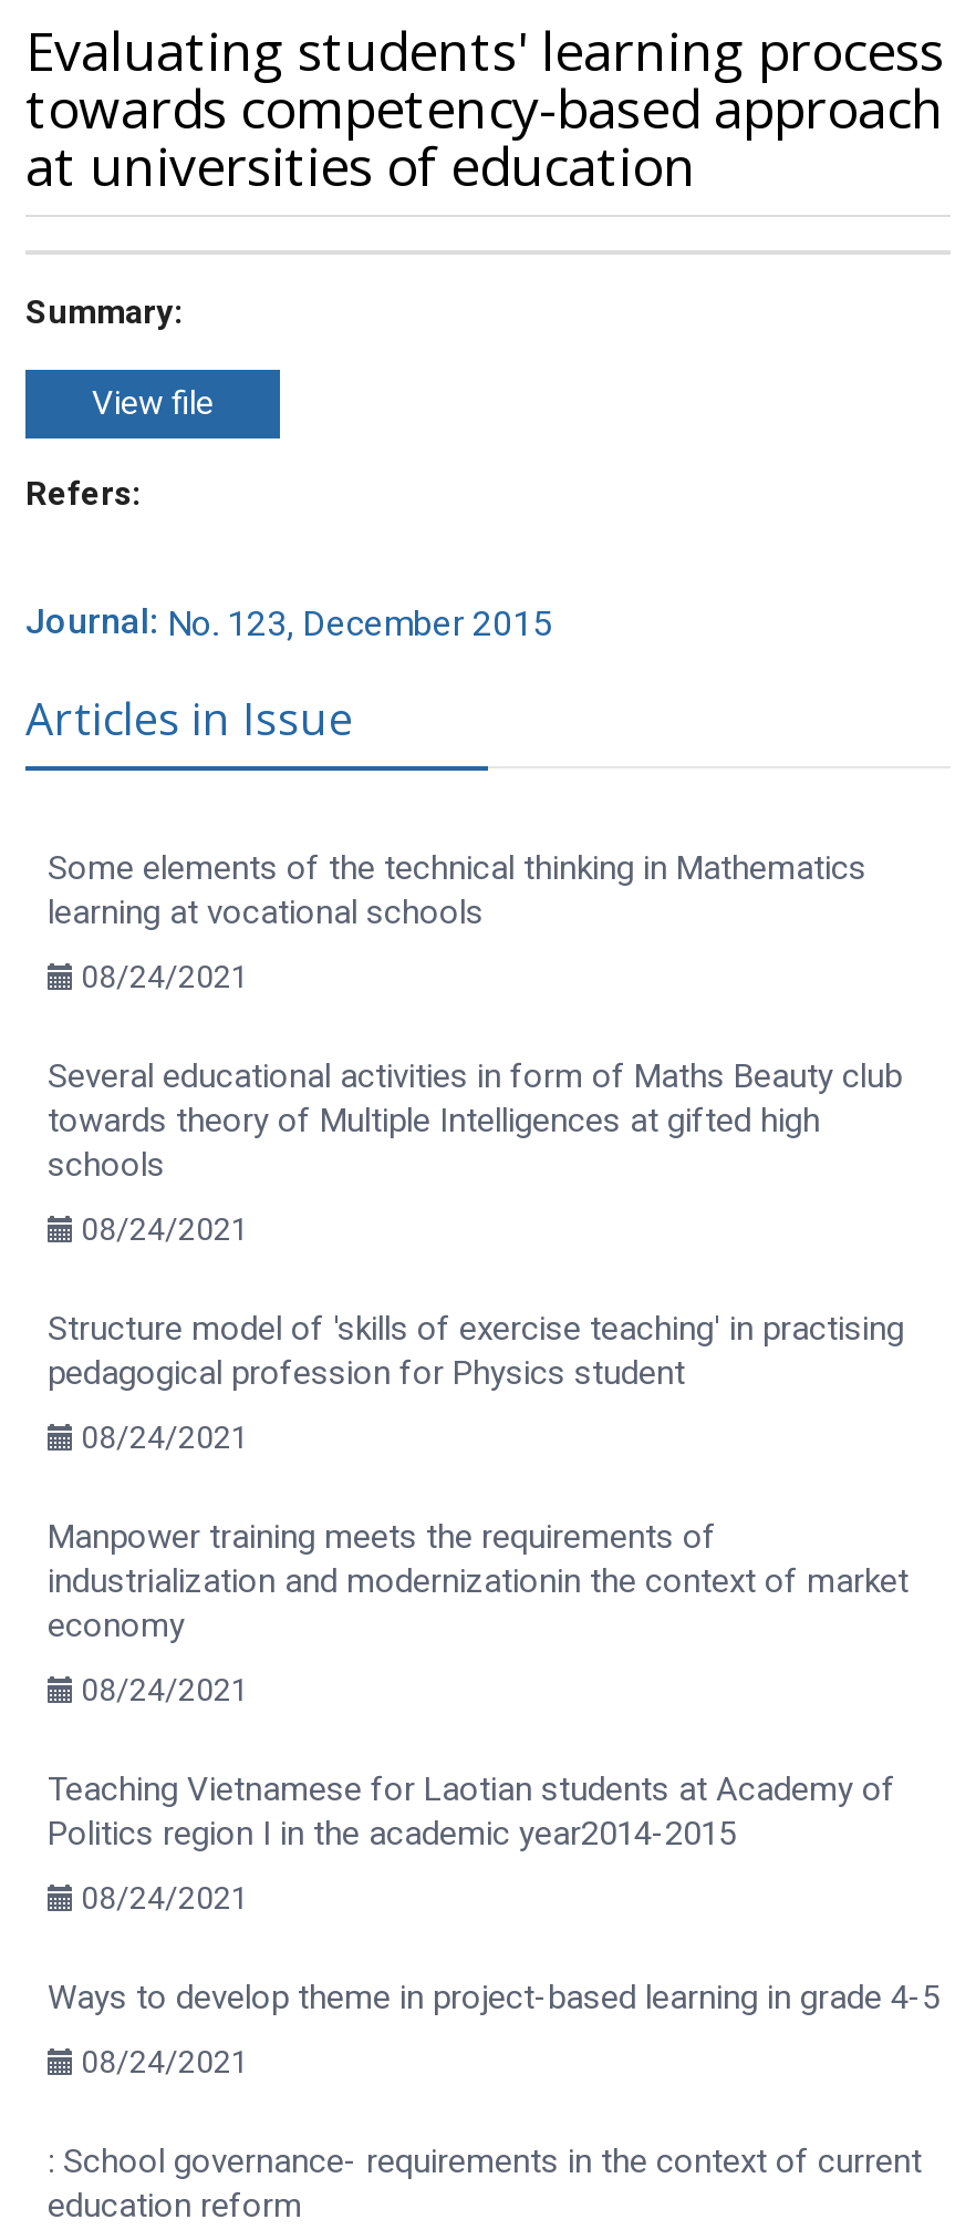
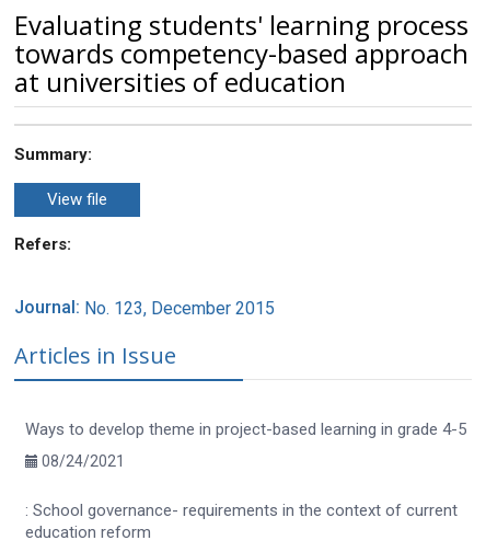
[48,848,908,1915] Some elements of the technical thinking in Mathematics | learning at vocational schools | 08/24/2021 | Several educational activities in form of Maths Beauty club | towards theory of Multiple Intelligences at gifted high | schools | 08/24/2021 | Structure model of 'skills of exercise teaching' in practising | pedagogical profession for Physics student | 08/24/2021 | Manpower training meets the requirements of | industrialization and modernizationin the context of market | economy | 08/24/2021 | Teaching Vietnamese for Laotian students at Academy of | Politics region I in the academic year2014-2015 | 08/24/2021 -> none

